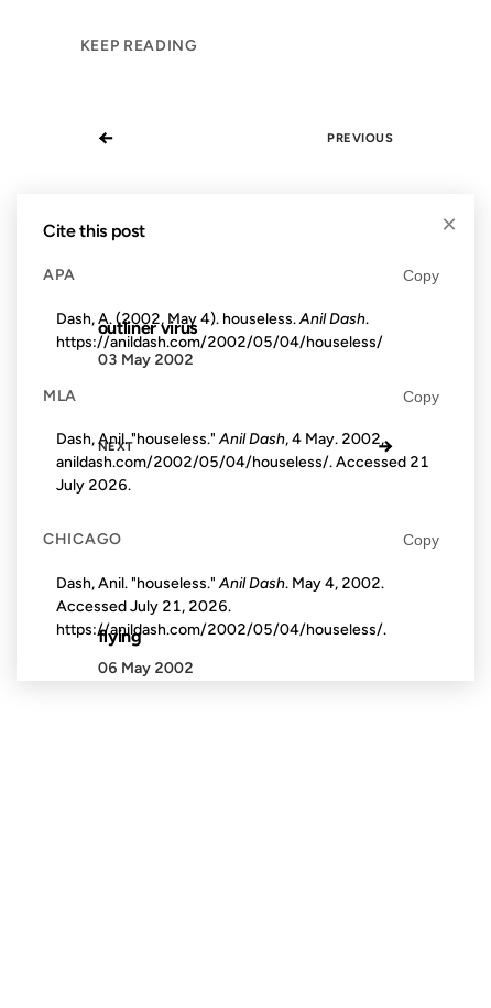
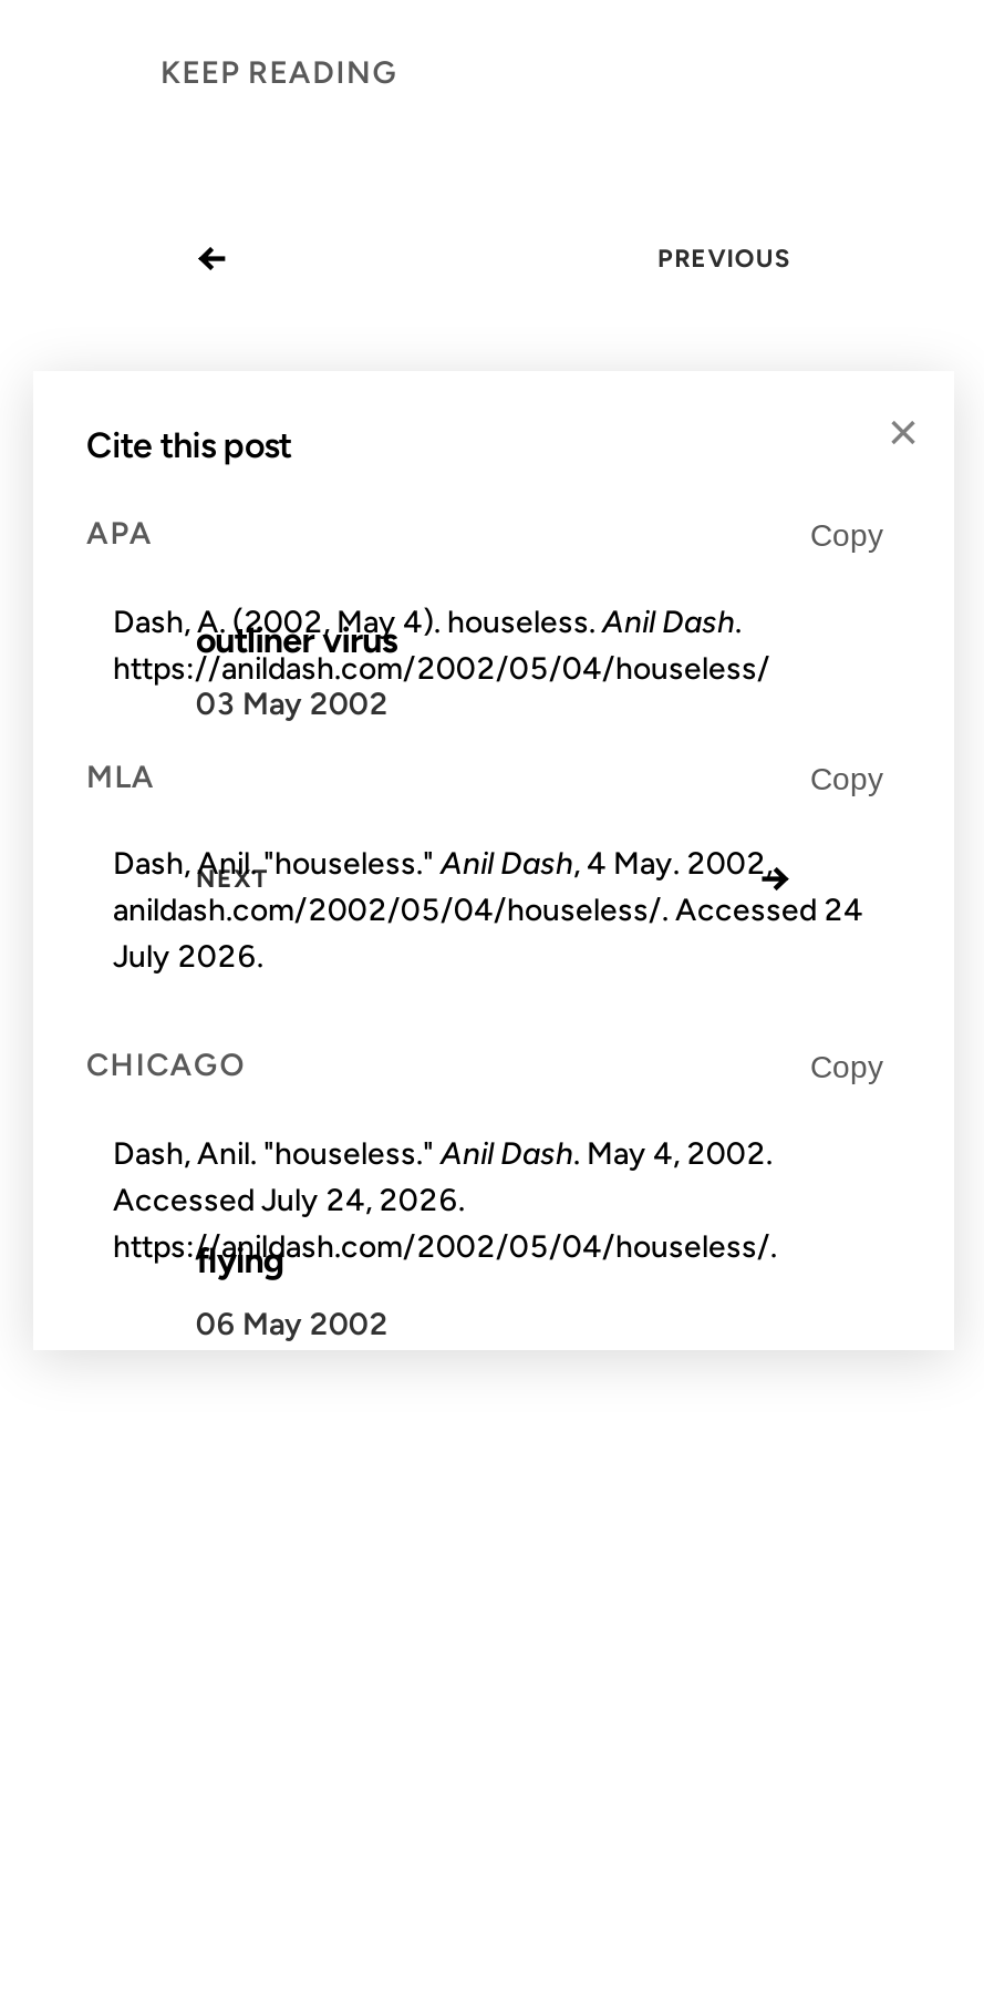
[56,453,429,472] anildash.com/2002/05/04/houseless/. Accessed 21 -> [113,892,863,930] anildash.com/2002/05/04/houseless/. Accessed 24
[56,597,231,616] Accessed July 21, 2026. -> [113,1182,465,1219] Accessed July 24, 2026.

